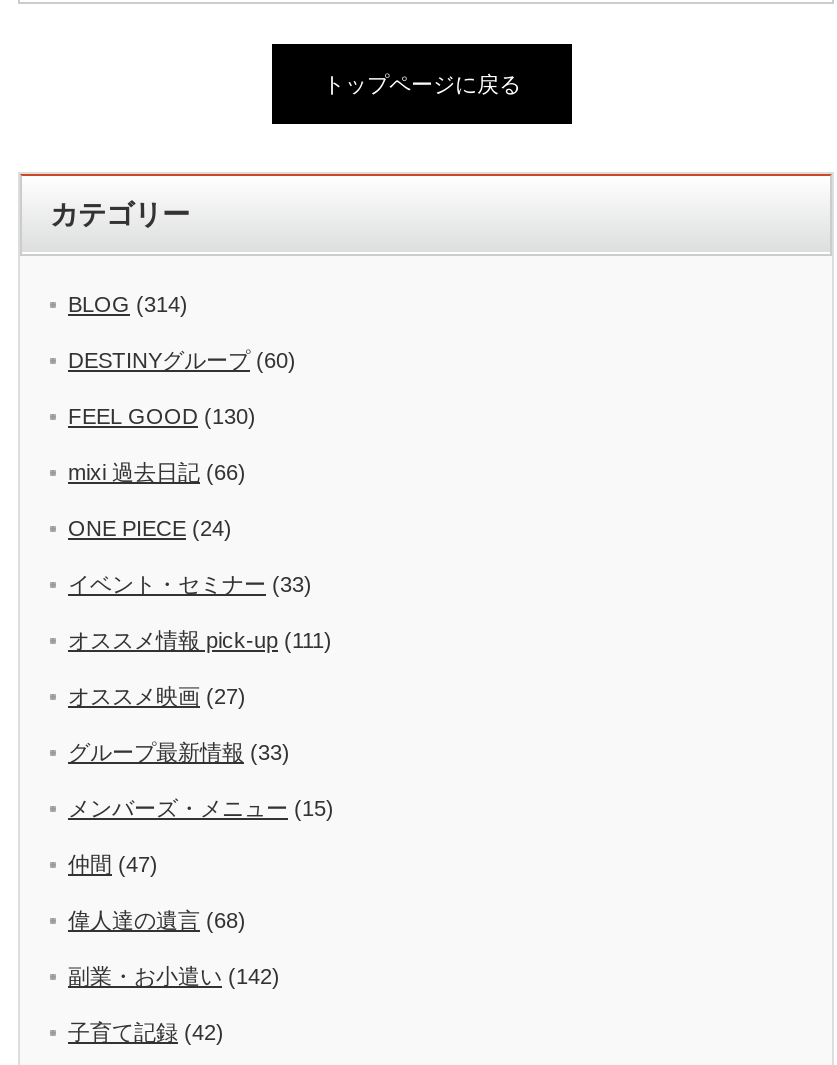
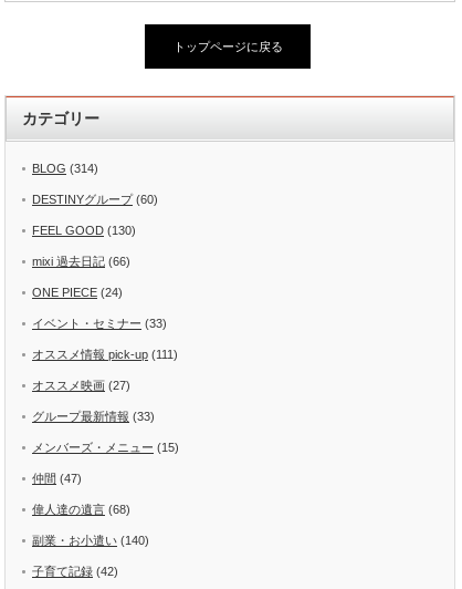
[68,963,280,987] 副業・お小遣い(142) -> [32,533,149,547] 副業・お小遣い(140)

